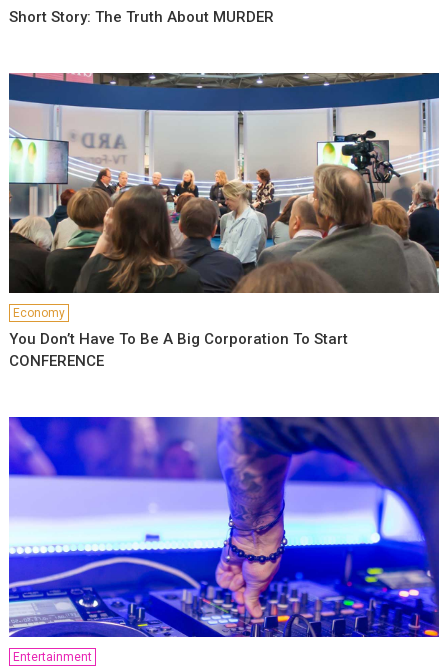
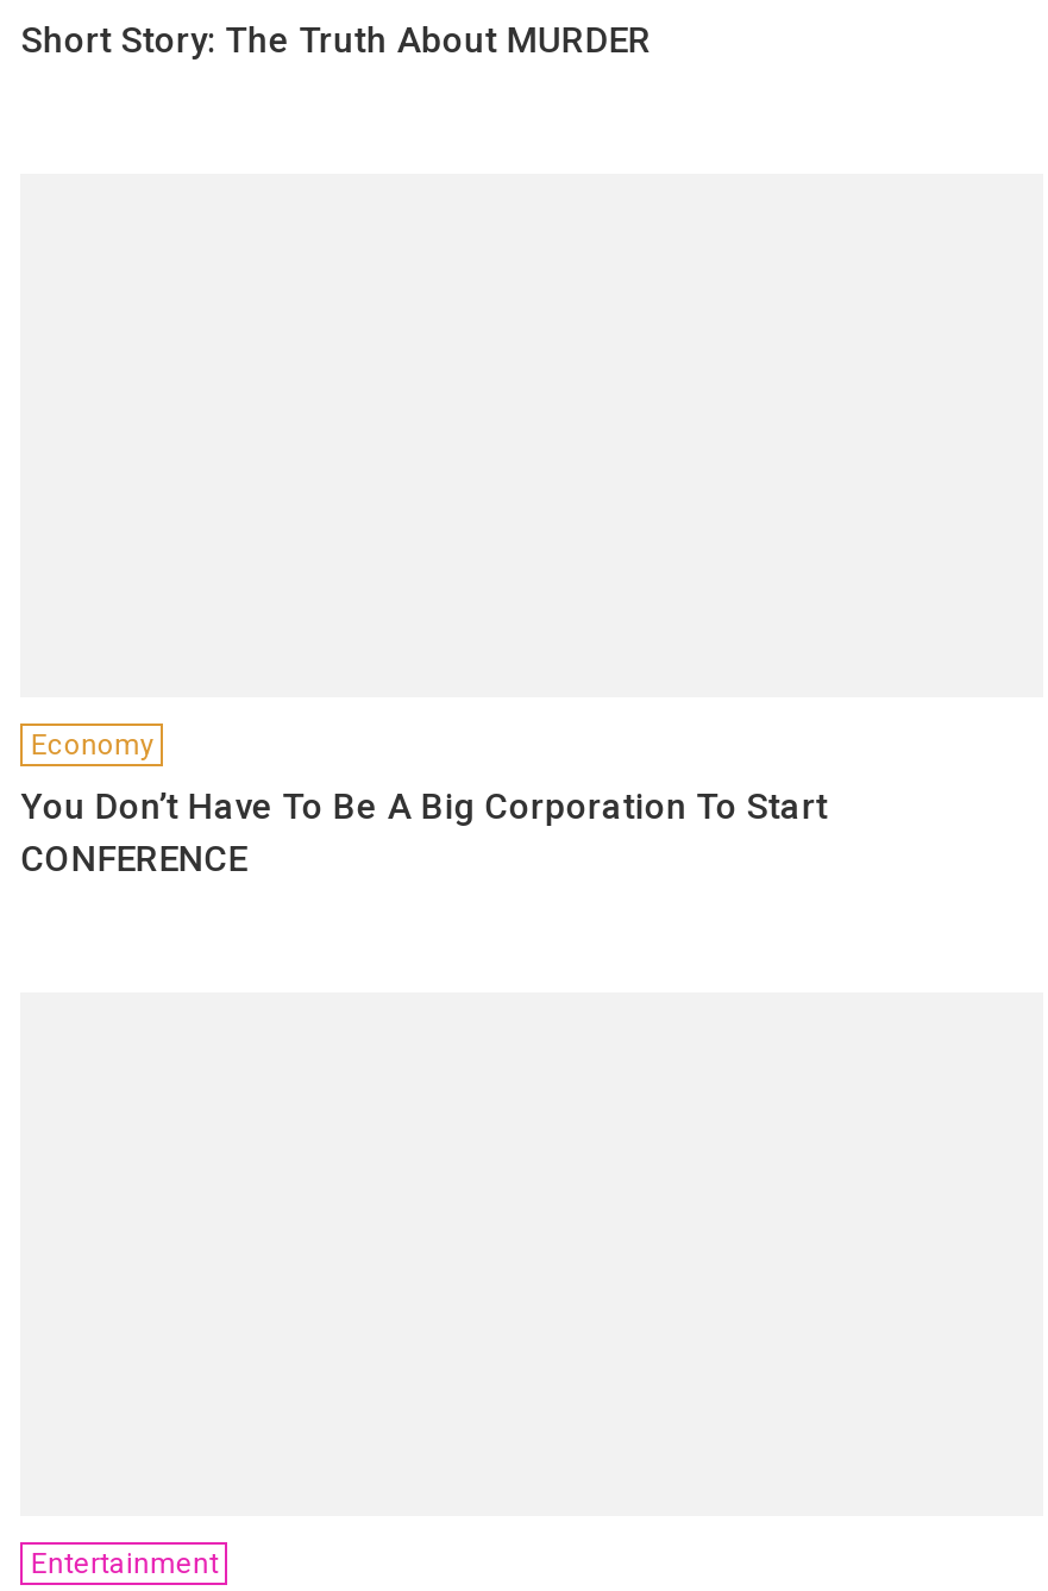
[8,72,440,294] [image] -> none
[8,416,440,638] [image] -> none

